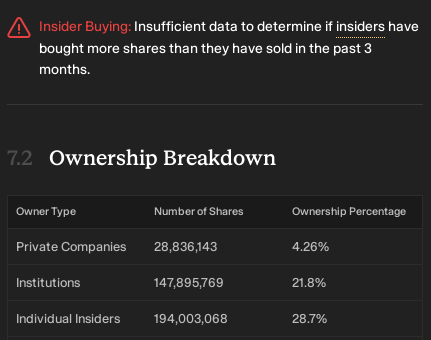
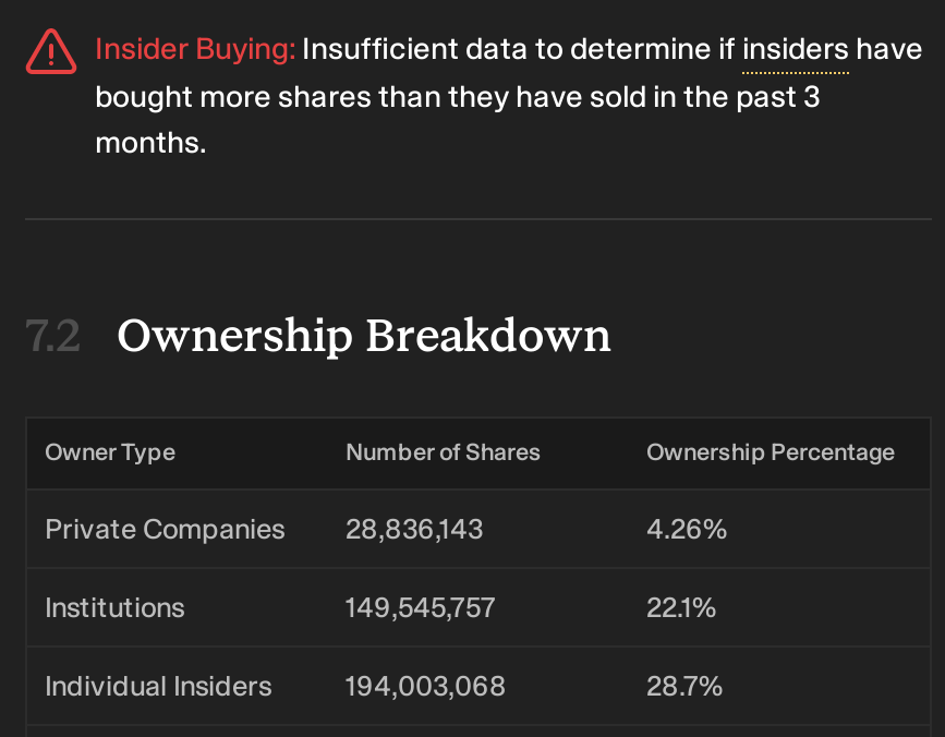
[154,275,224,290] 147,895,769 -> [346,591,496,624] 149,545,757
[292,275,326,290] 21.8% -> [646,591,716,624] 22.1%

